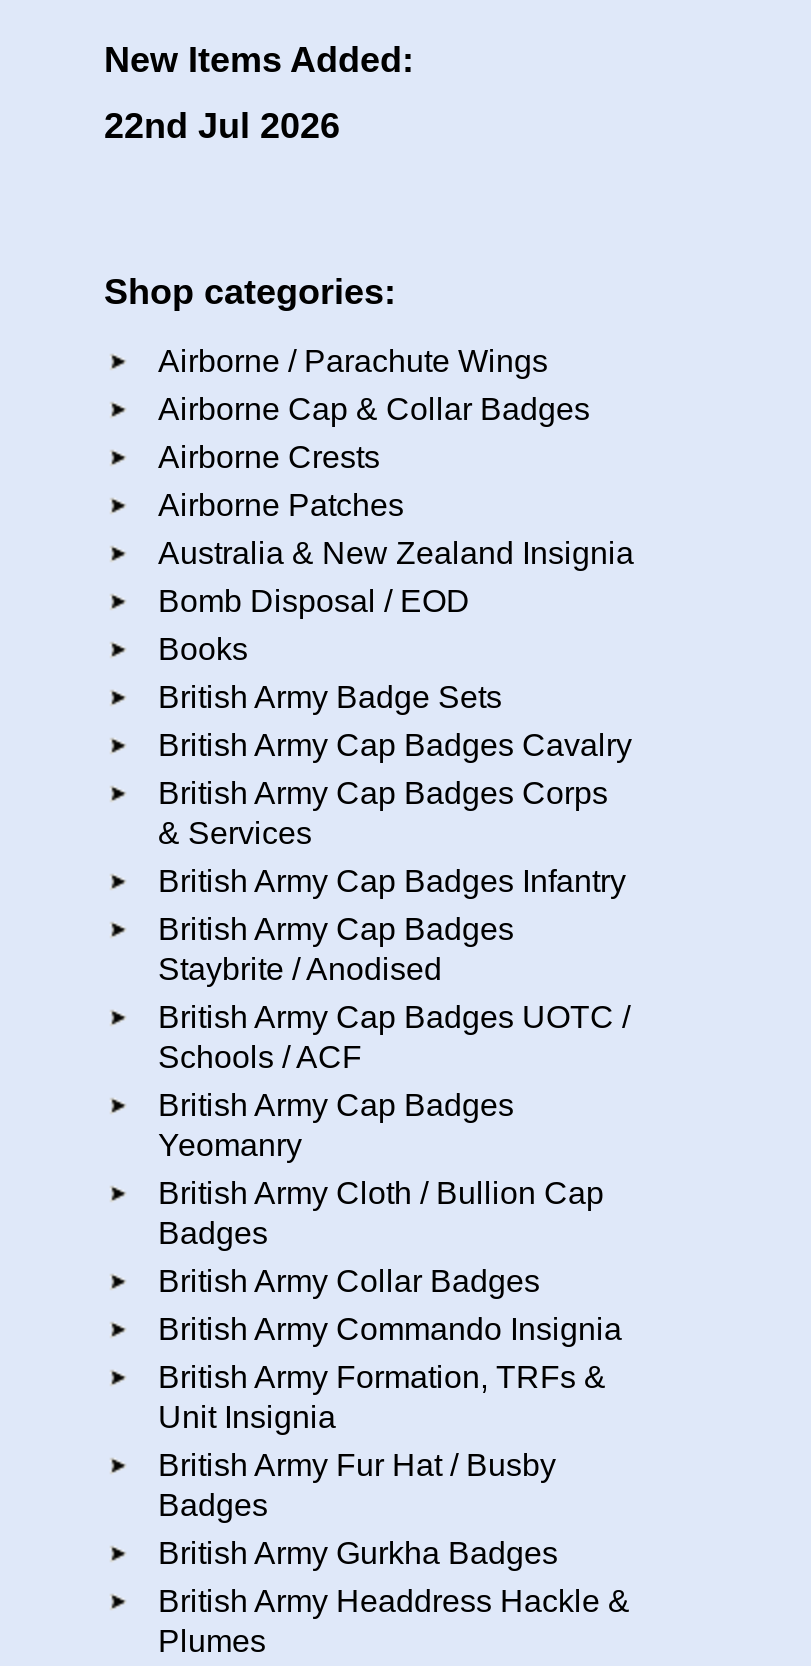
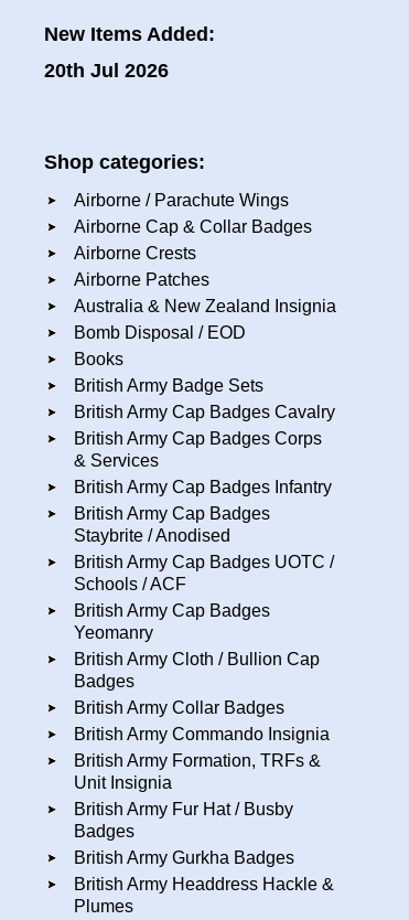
[104,106,340,146] 22nd Jul 2026 -> [44,60,169,82] 20th Jul 2026

